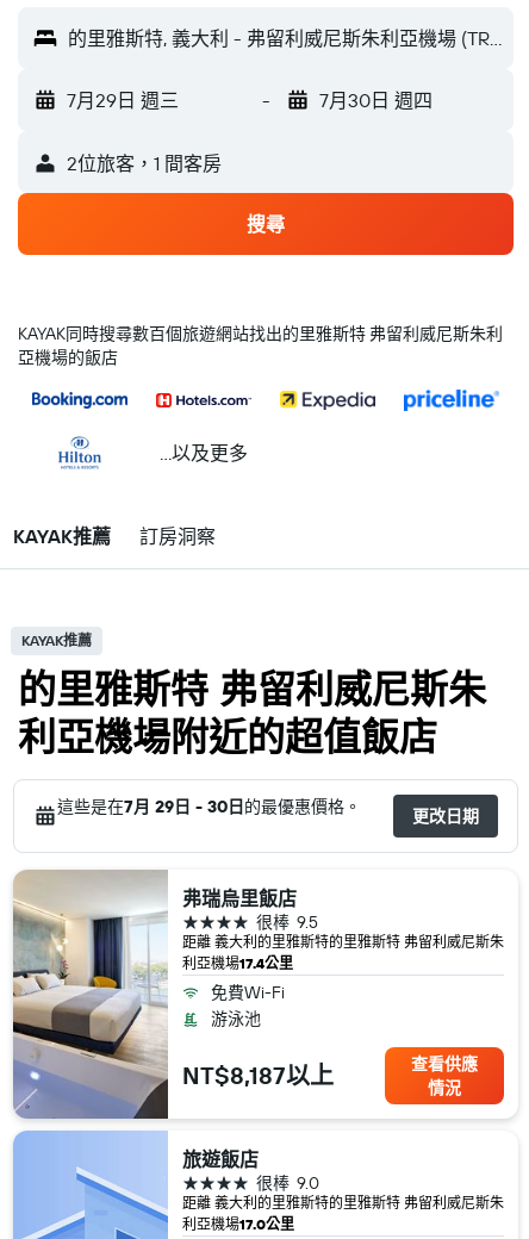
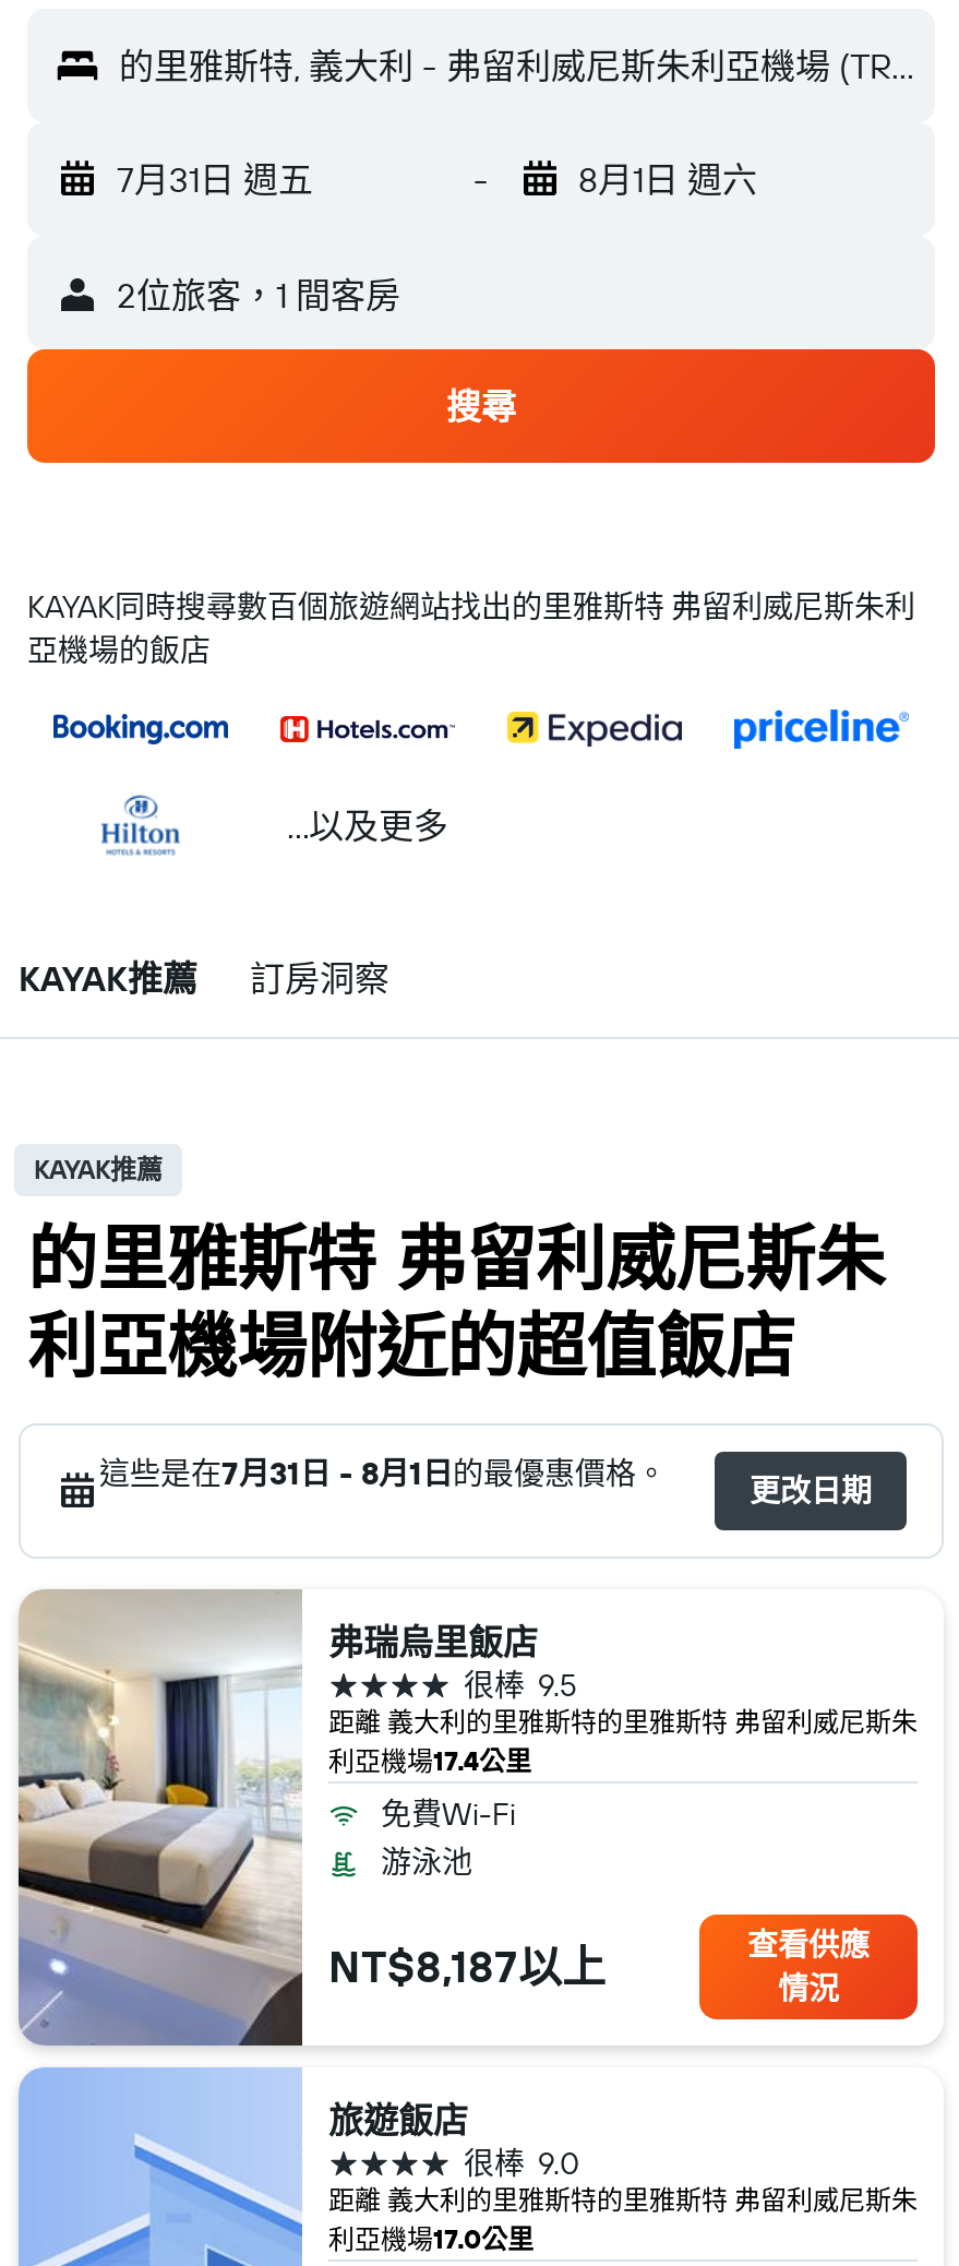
[67,88,179,112] 7月29日 週三 -> [117,157,313,201] 7月31日 週五
[319,88,432,112] 7月30日 週四 -> [578,157,757,201] 8月1日 週六
[57,796,361,817] 這些是在7月 29日 - 30日的最優惠價格。 -> [99,1454,667,1493] 這些是在7月31日 - 8月1日的最優惠價格。

